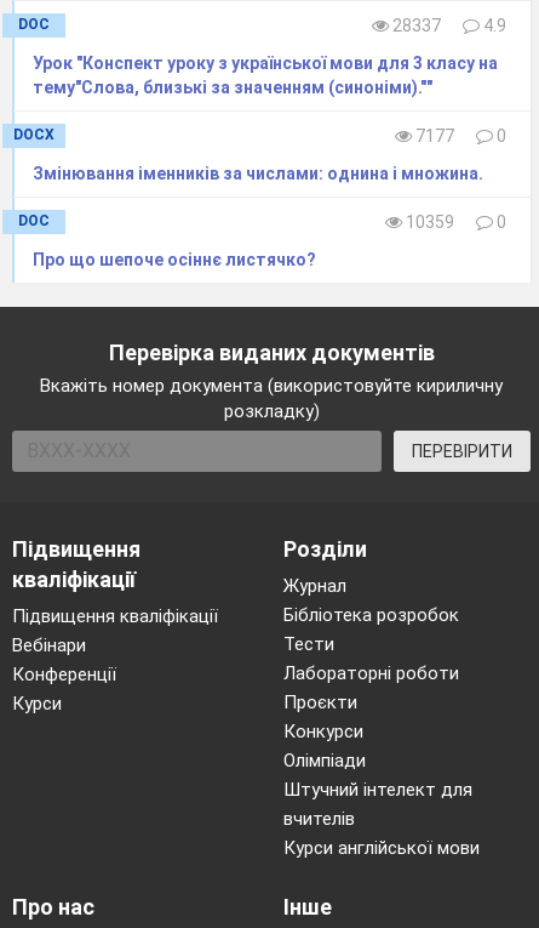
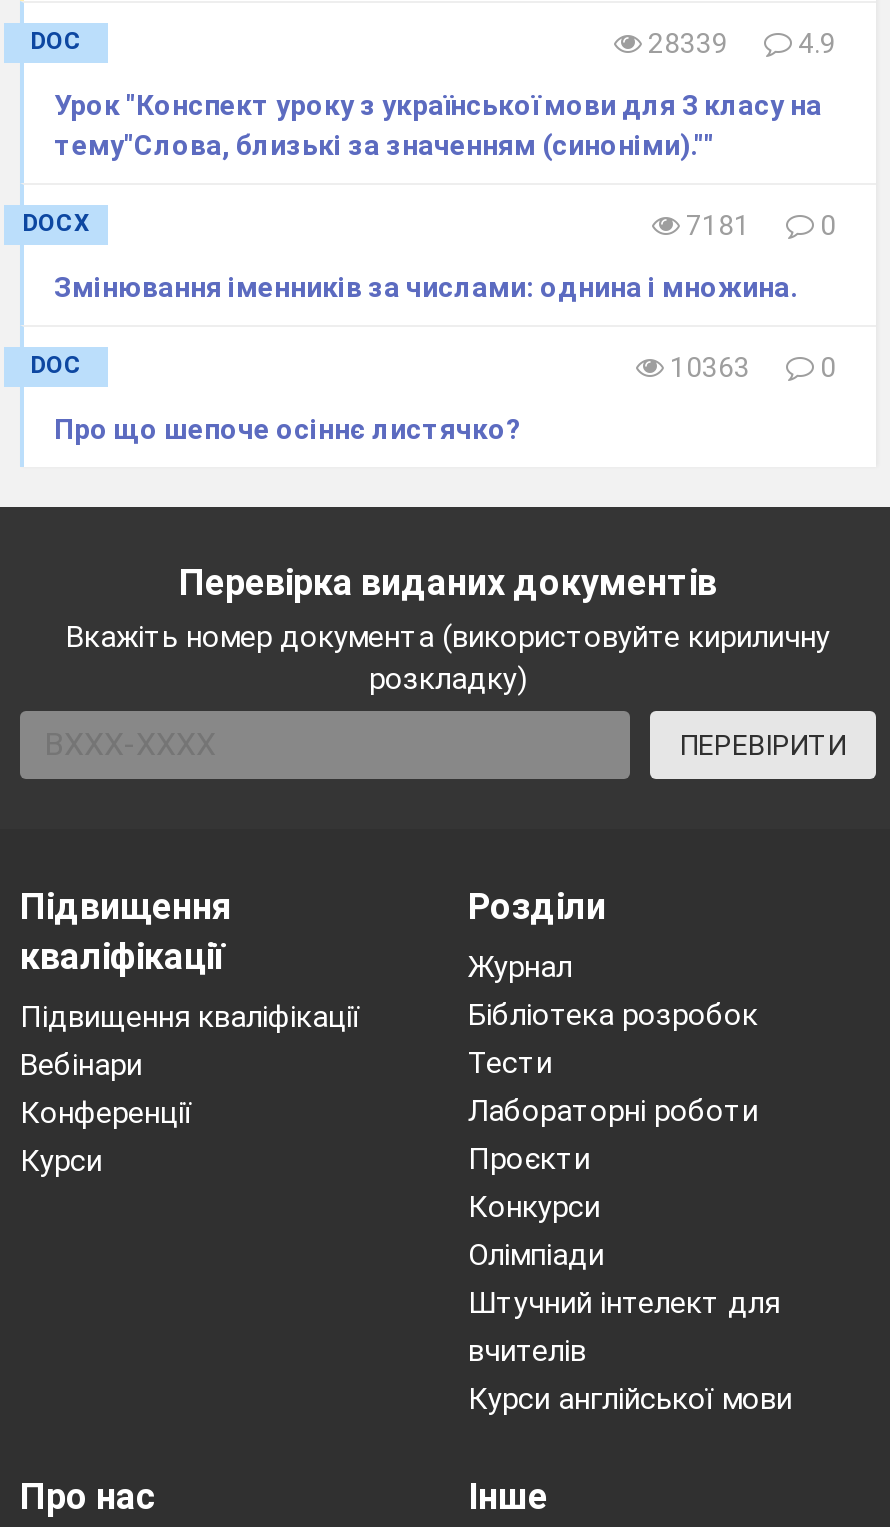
[389,16,441,36] 28337 -> [642,27,728,59] 28339
[412,127,506,146] 7177 0 -> [680,209,836,241] 7181 0
[402,213,506,232] 10359 0 -> [664,351,836,383] 10363 0

